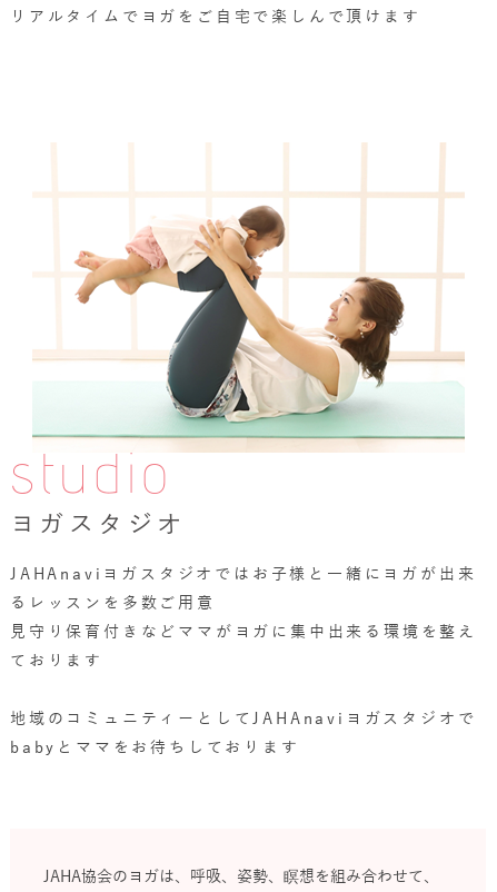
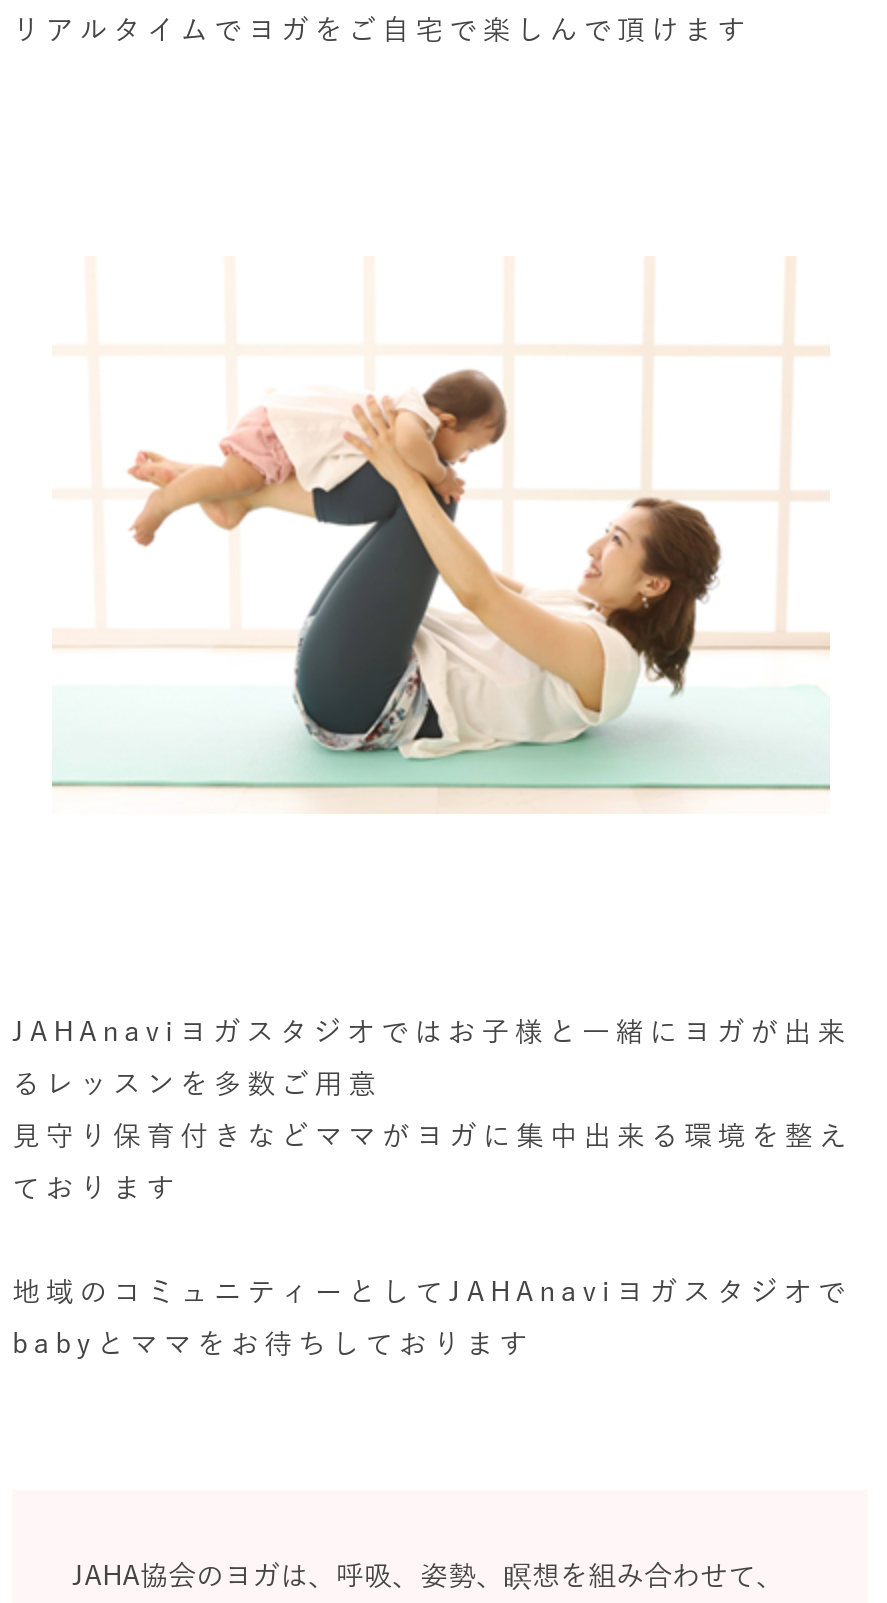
[10,453,186,539] studio | ヨガスタジオ -> none

